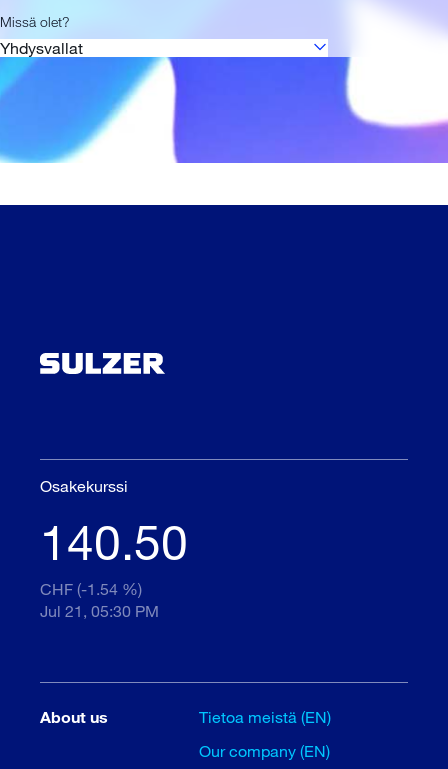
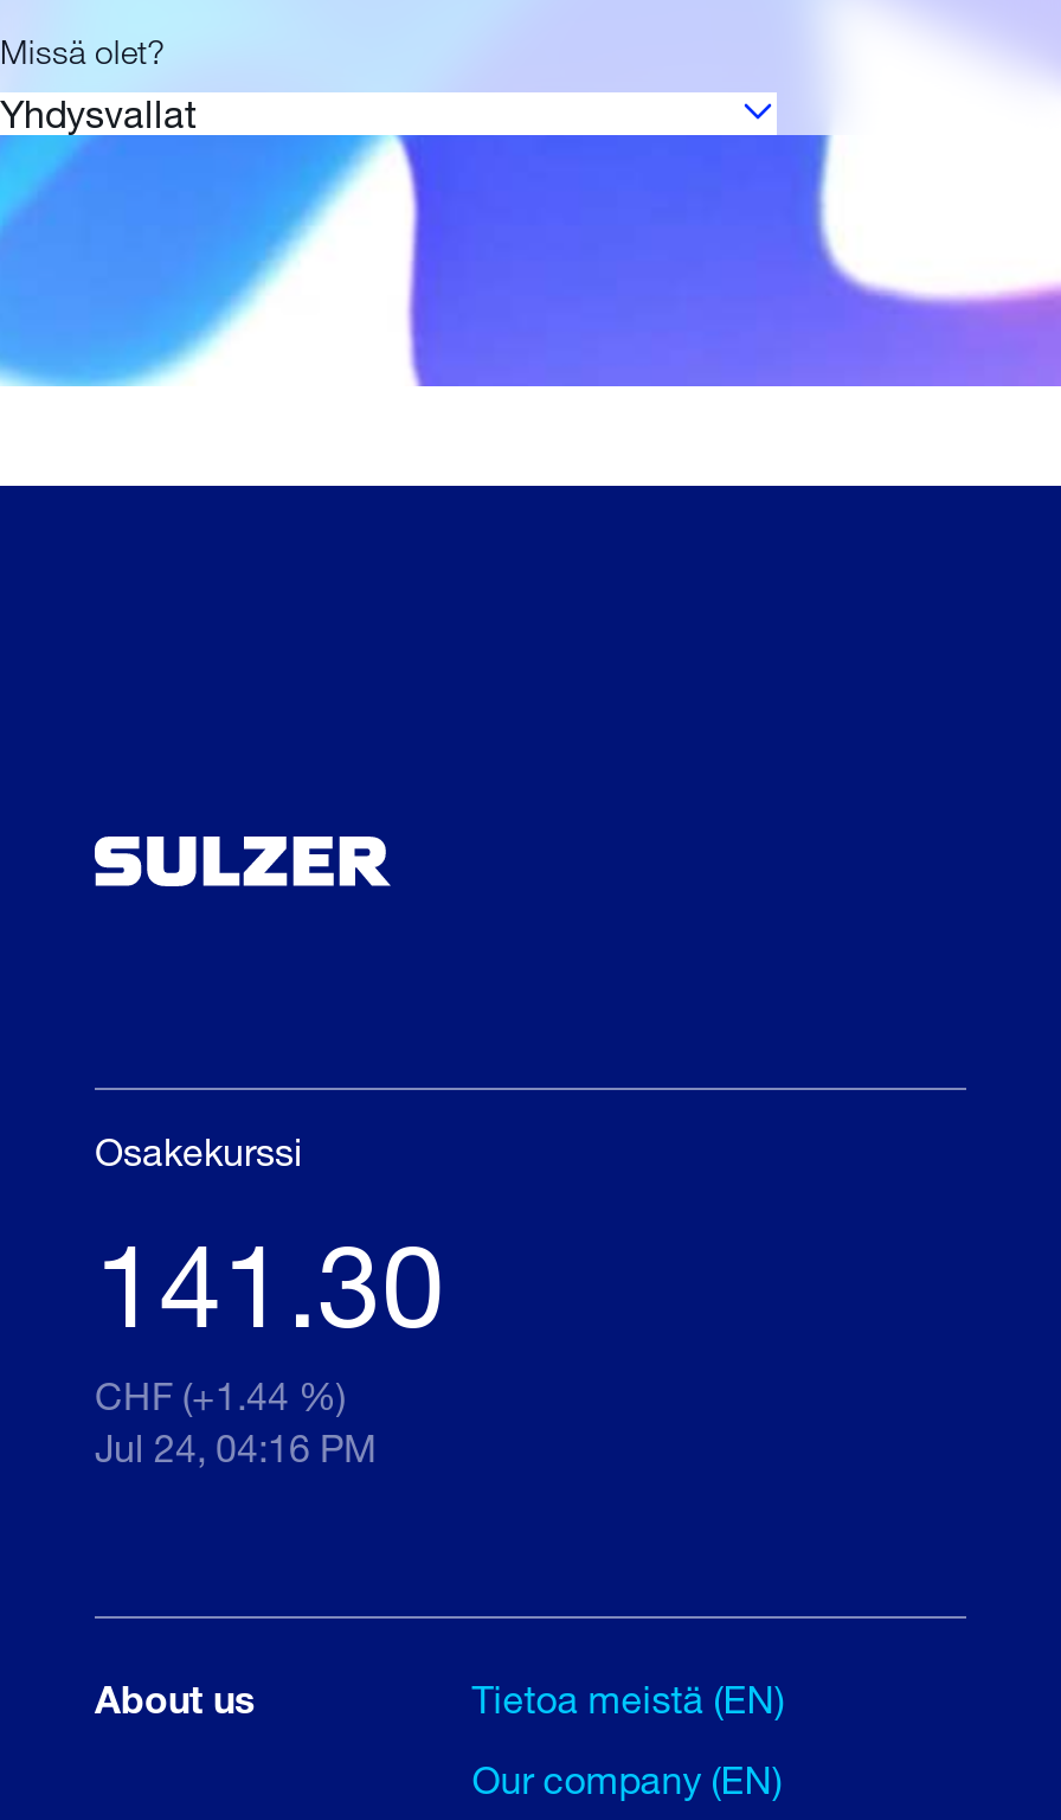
[40,512,188,570] 140.50 -> [95,1214,445,1351] 141.30
[40,579,142,598] CHF (-1.54 %) -> [95,1372,346,1417] CHF (+1.44 %)
[40,601,159,620] Jul 21, 05:30 PM -> [95,1424,377,1470] Jul 24, 04:16 PM

